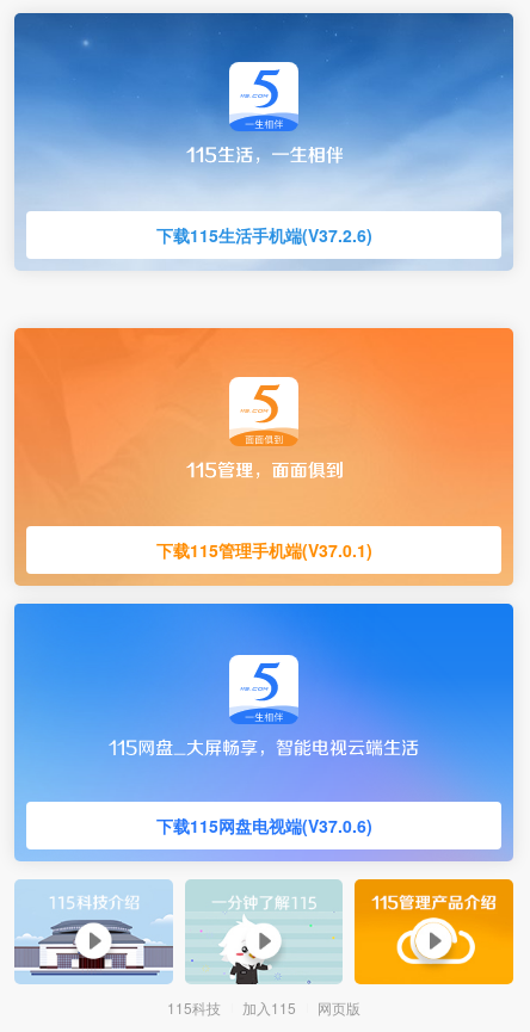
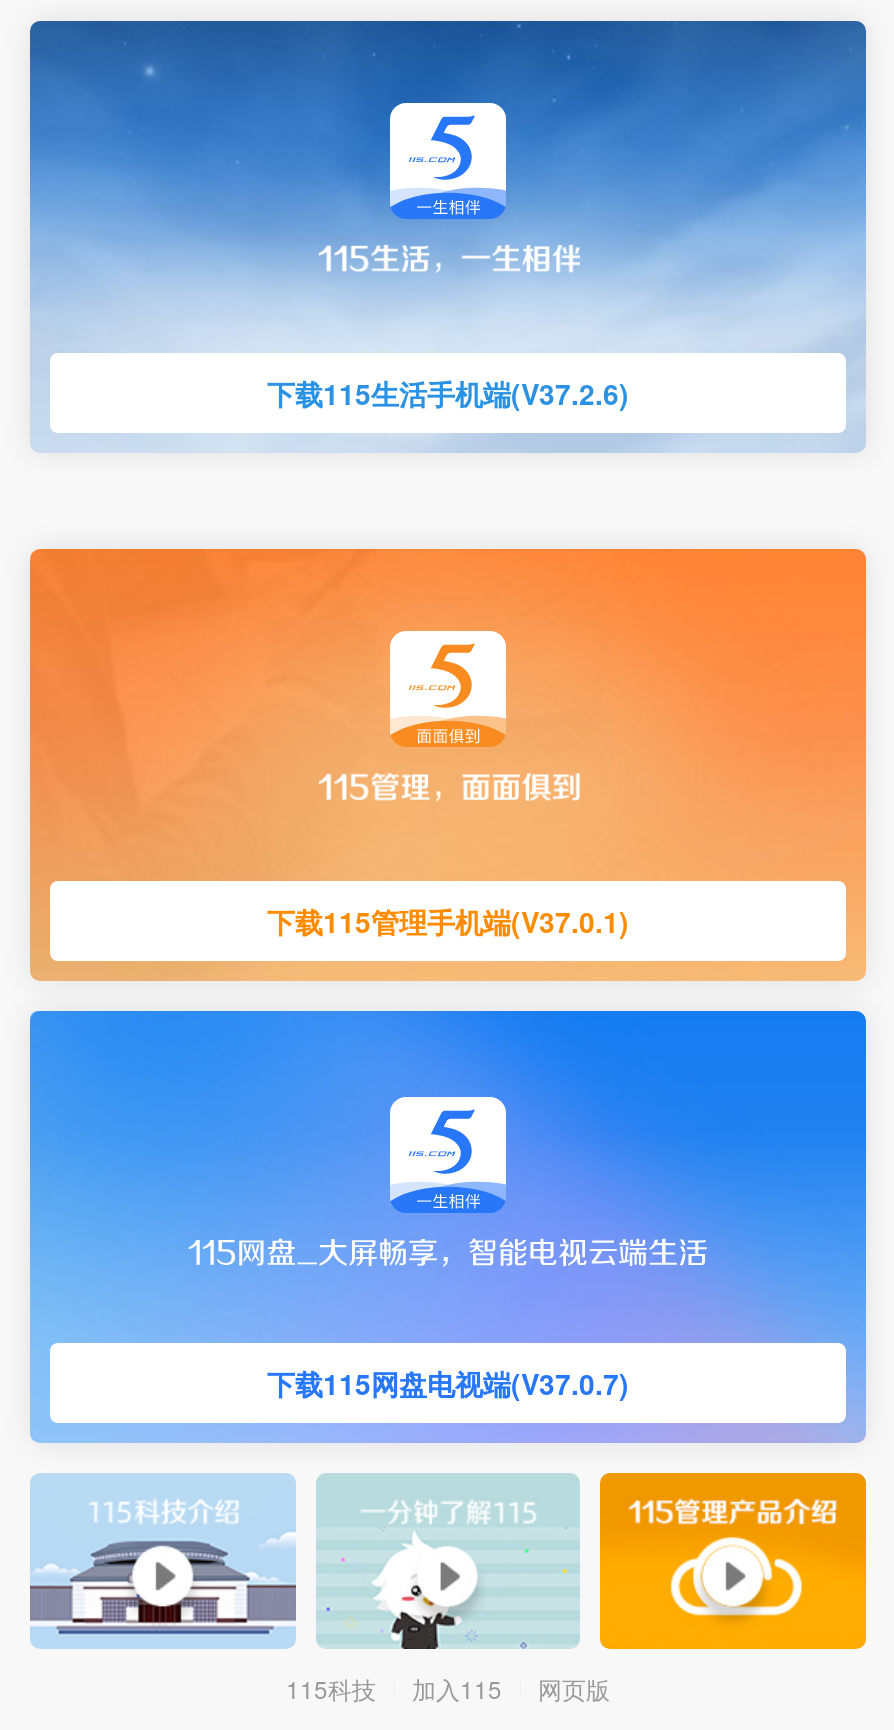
[156,814,372,838] 下载115网盘电视端(V37.0.6) -> [267,1363,629,1403] 下载115网盘电视端(V37.0.7)

